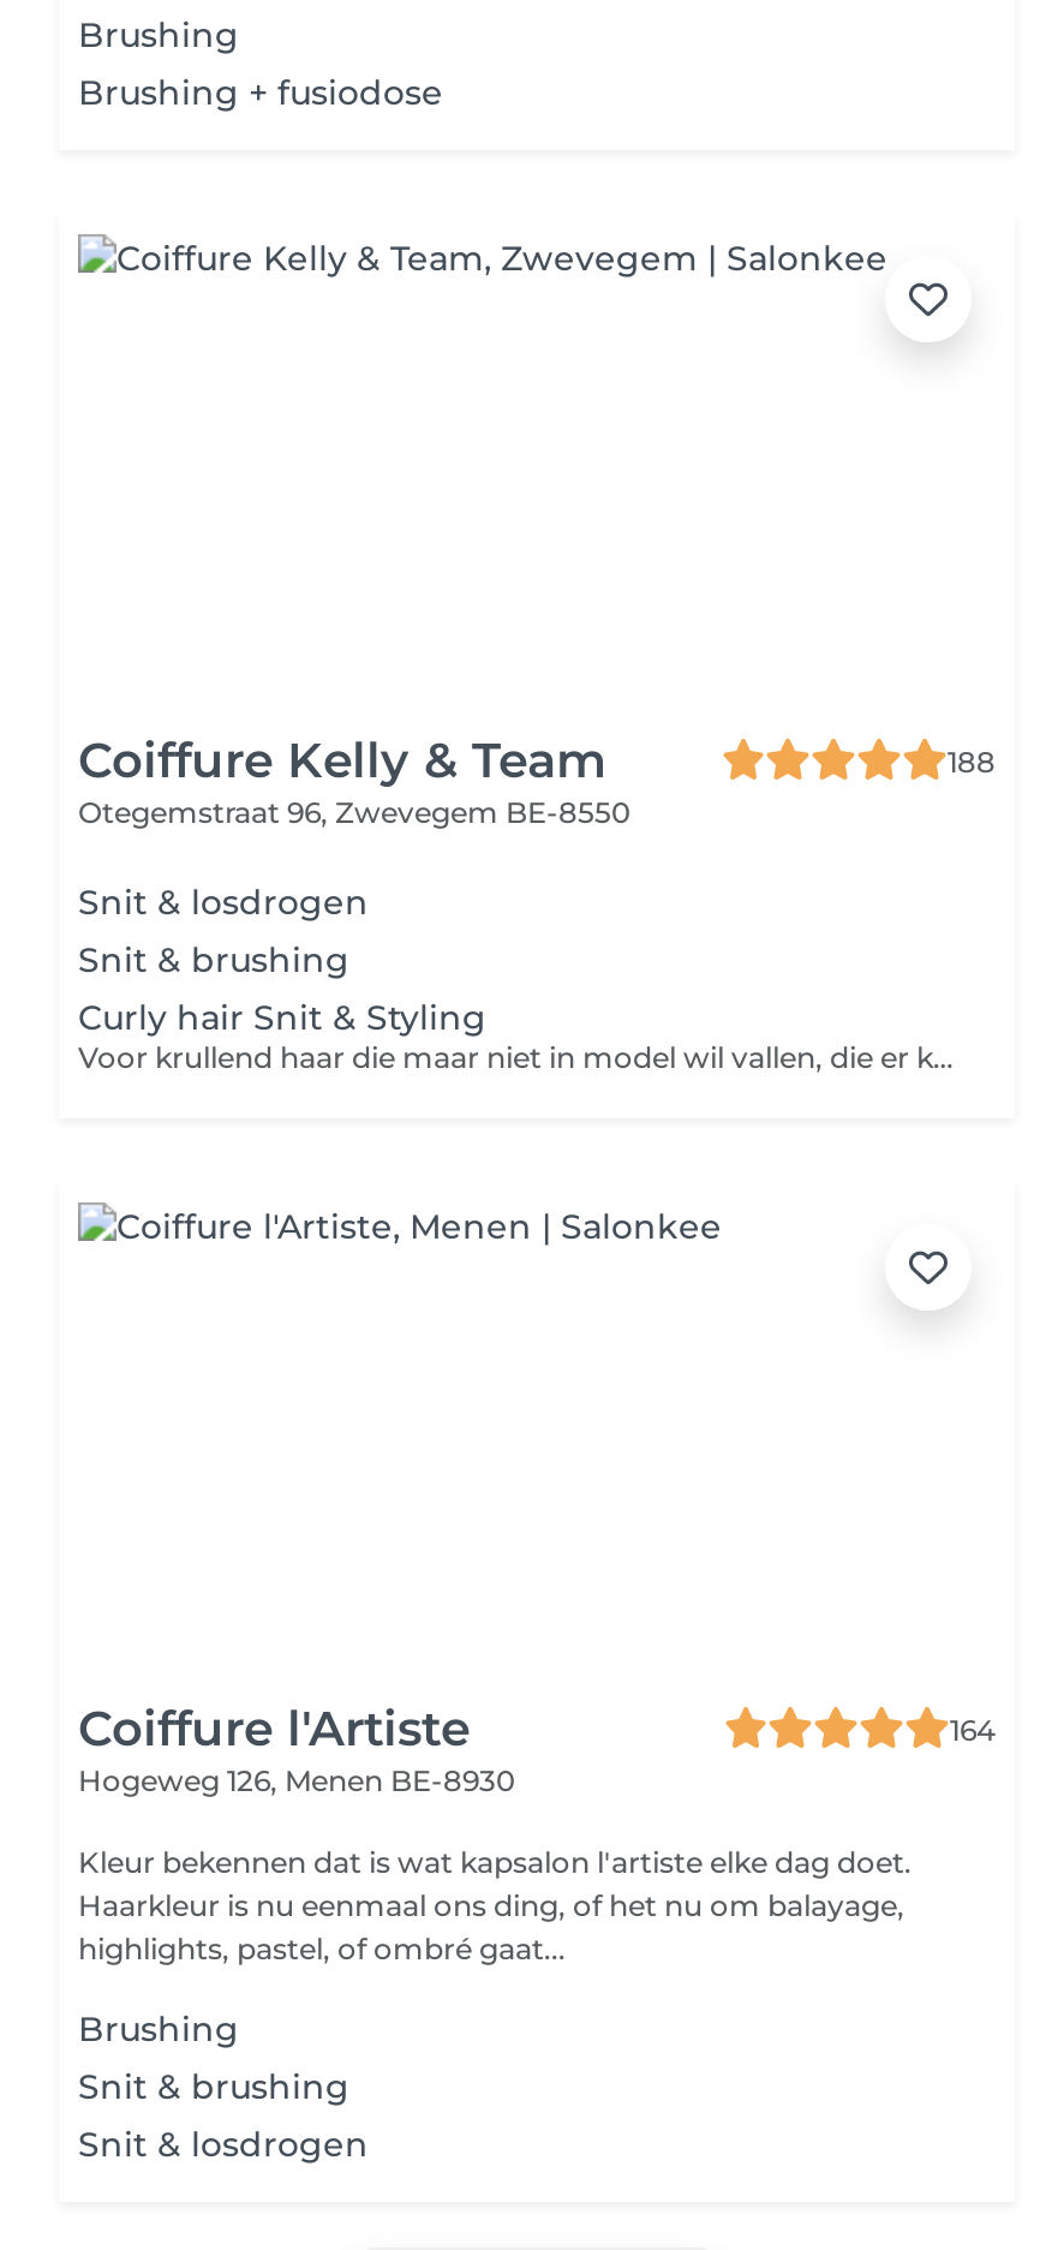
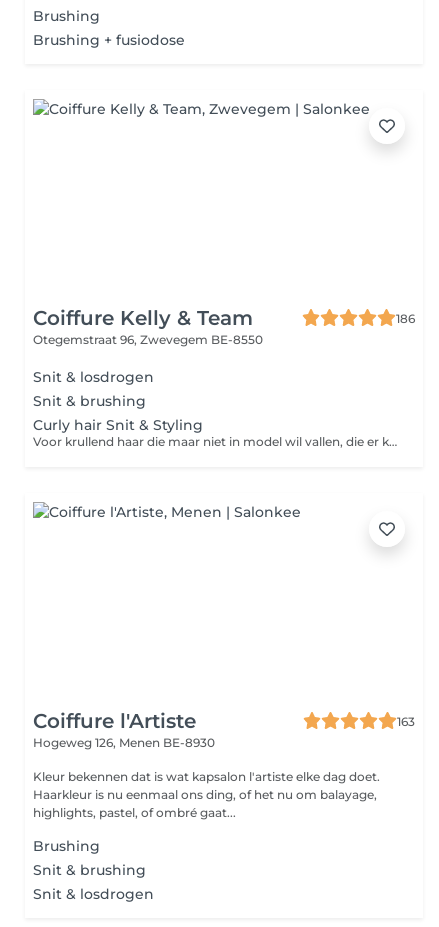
[948,744,996,780] 188 -> [396,311,415,326] 186
[950,1712,996,1748] 164 -> [397,714,415,729] 163

